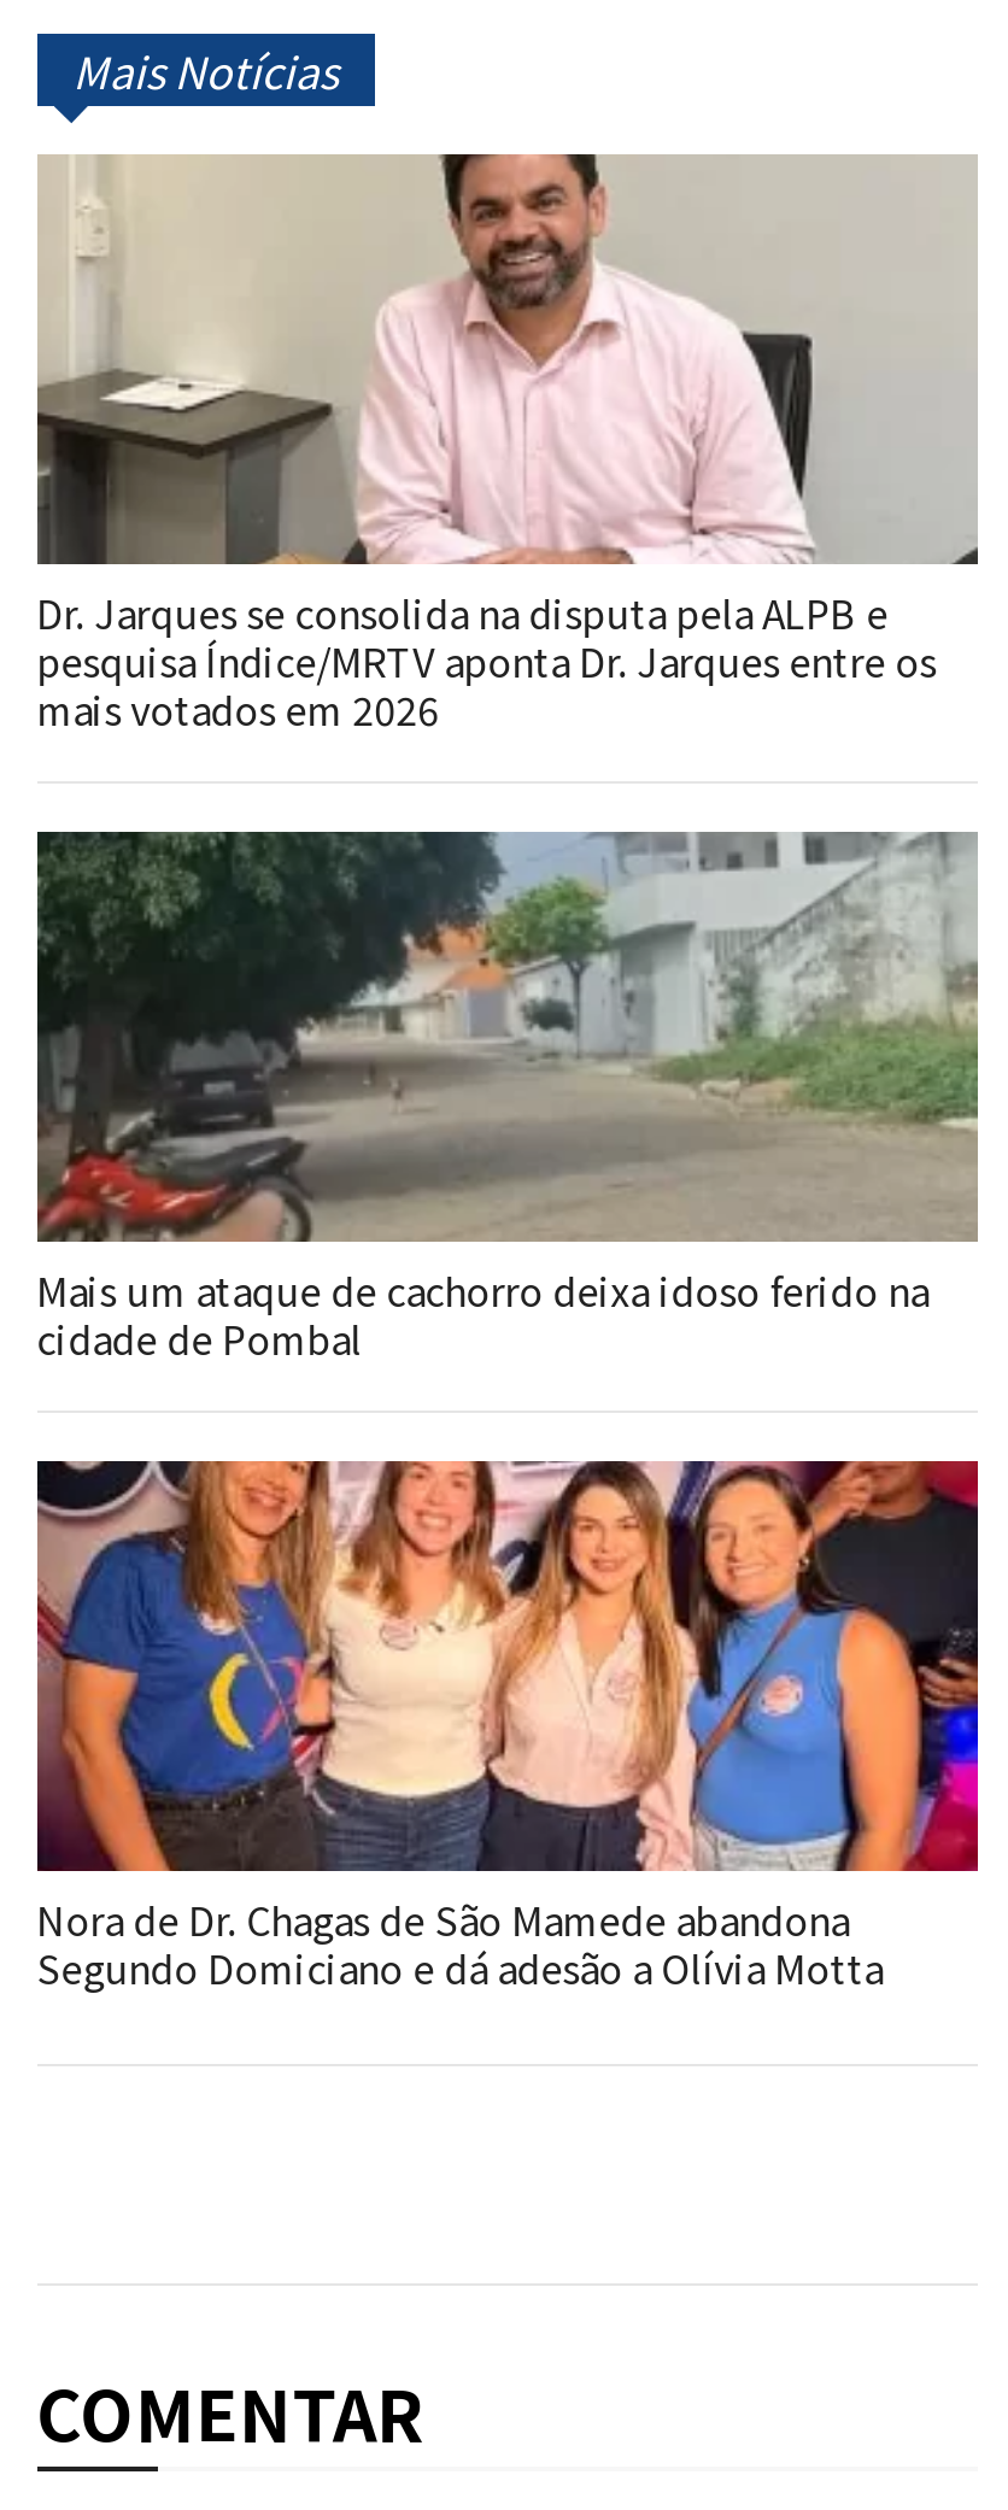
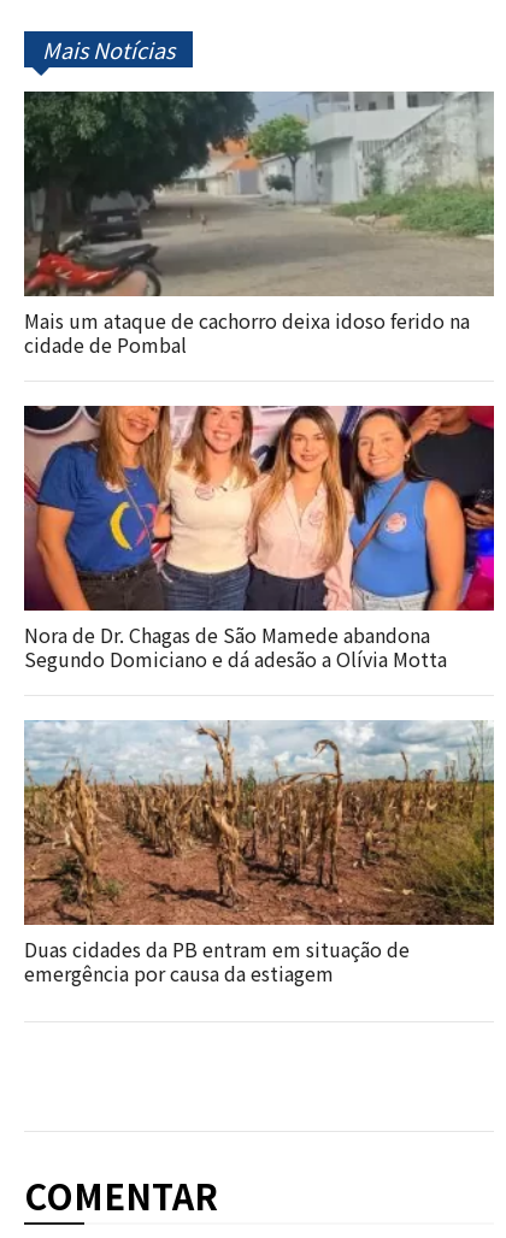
[37,152,978,738] [image] | Dr. Jarques se consolida na disputa pela ALPB e | pesquisa Índice/MRTV aponta Dr. Jarques entre os | mais votados em 2026 -> none
moved [35,827,983,1996] -> [23,89,496,673]: [image] | Mais um ataque de cachorro deixa idoso ferido na | cidade de Pombal | Nora de Dr. Chagas de São Mamede abandona | Segundo Domiciano e dá adesão a Olívia Motta
none -> [23,719,495,988] [image] | Duas cidades da PB entram em situação de | emergência por causa da estiagem

